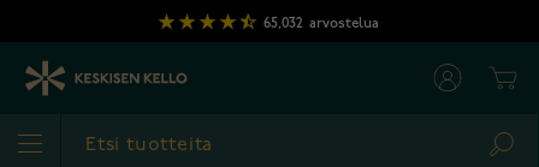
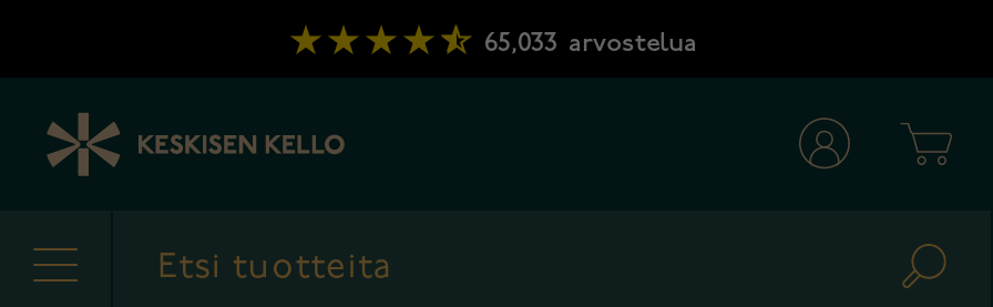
[263,14,378,32] 65,032 arvostelua -> [484,27,697,60] 65,033 arvostelua

